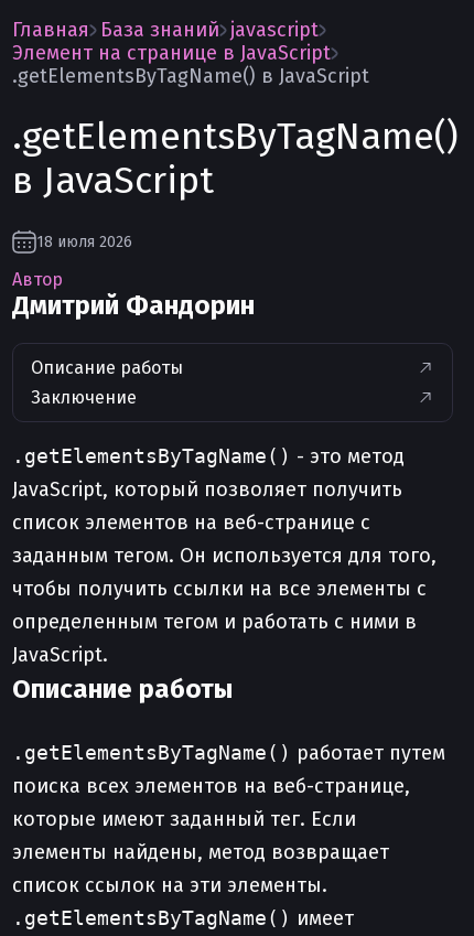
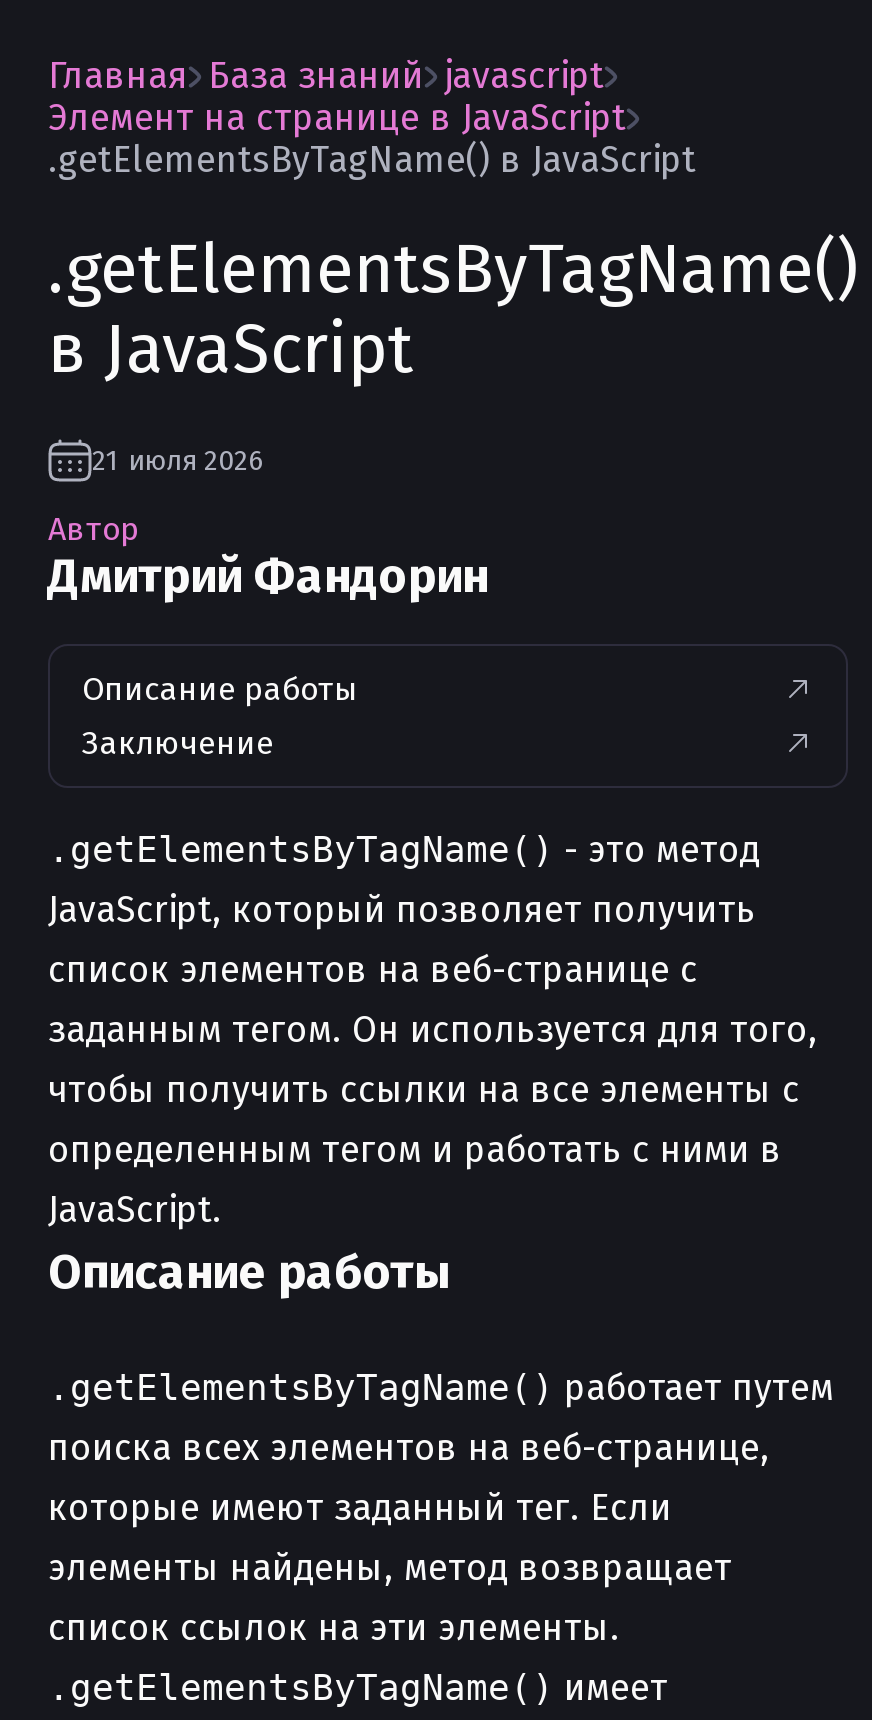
[36,232,132,251] 18 июля 2026 -> [92,443,264,477] 21 июля 2026

